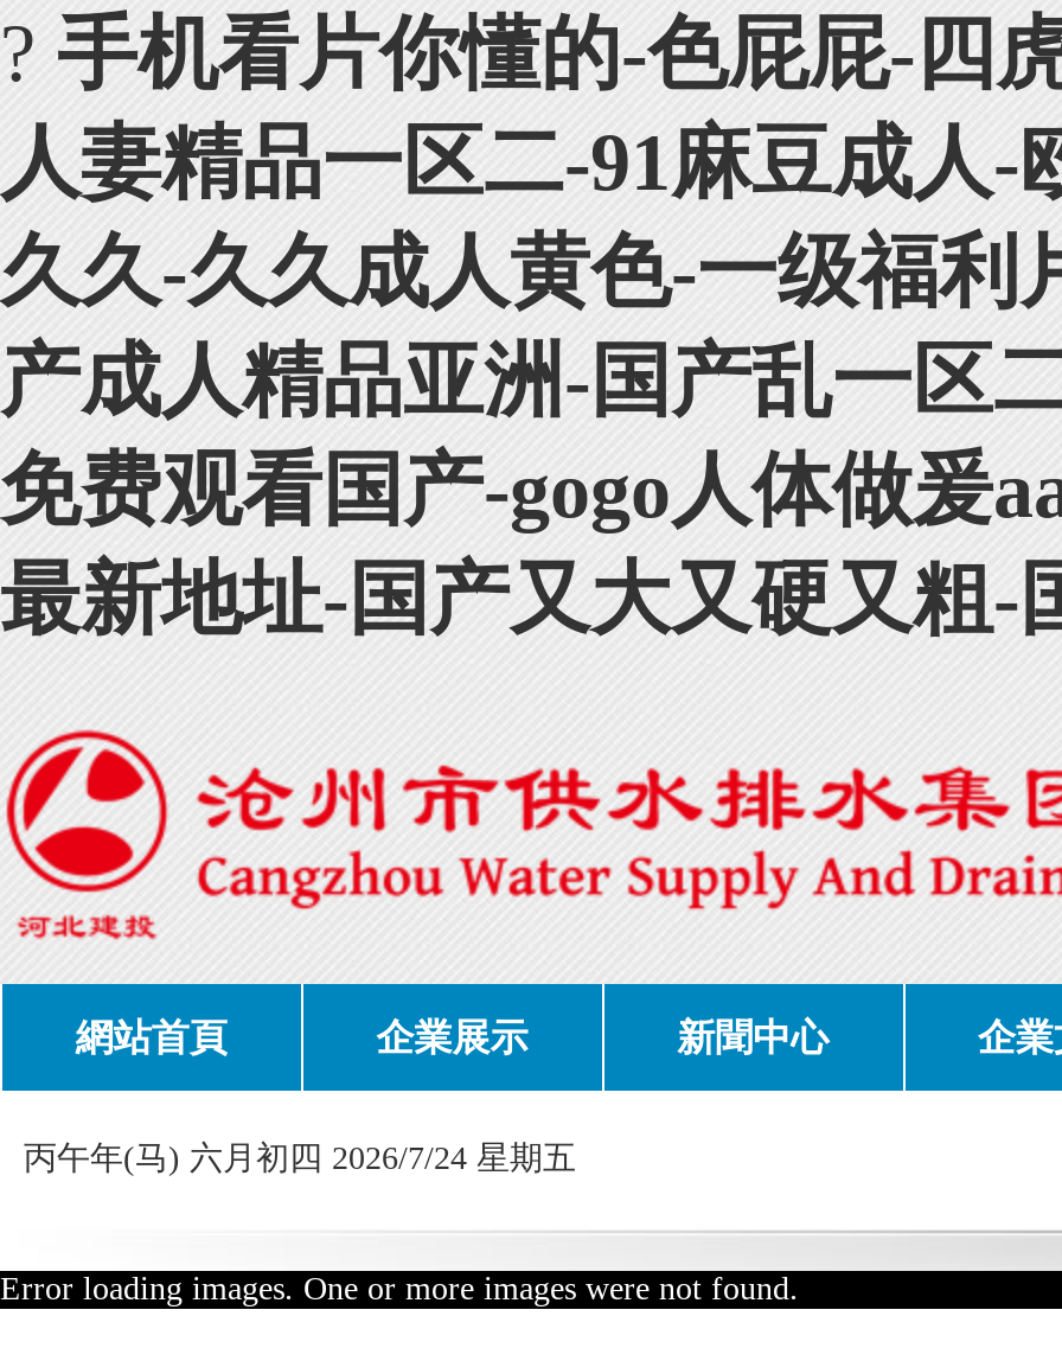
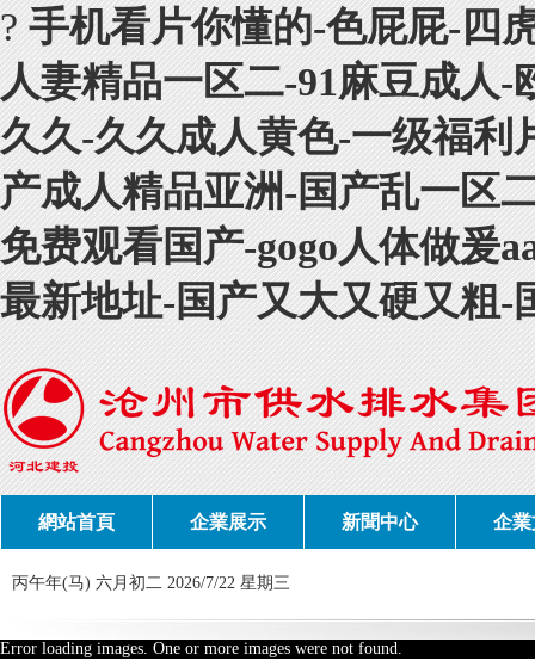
[24,1141,576,1176] 丙午年(马) 六月初四 2026/7/24 星期五 -> [12,574,290,592] 丙午年(马) 六月初二 2026/7/22 星期三

